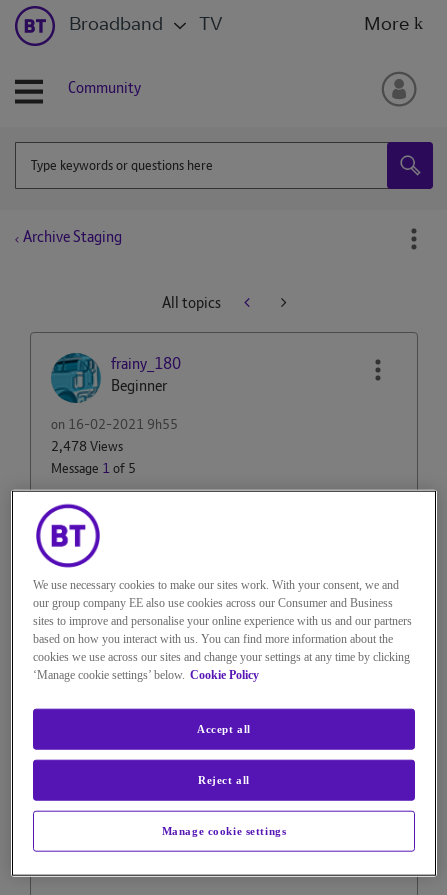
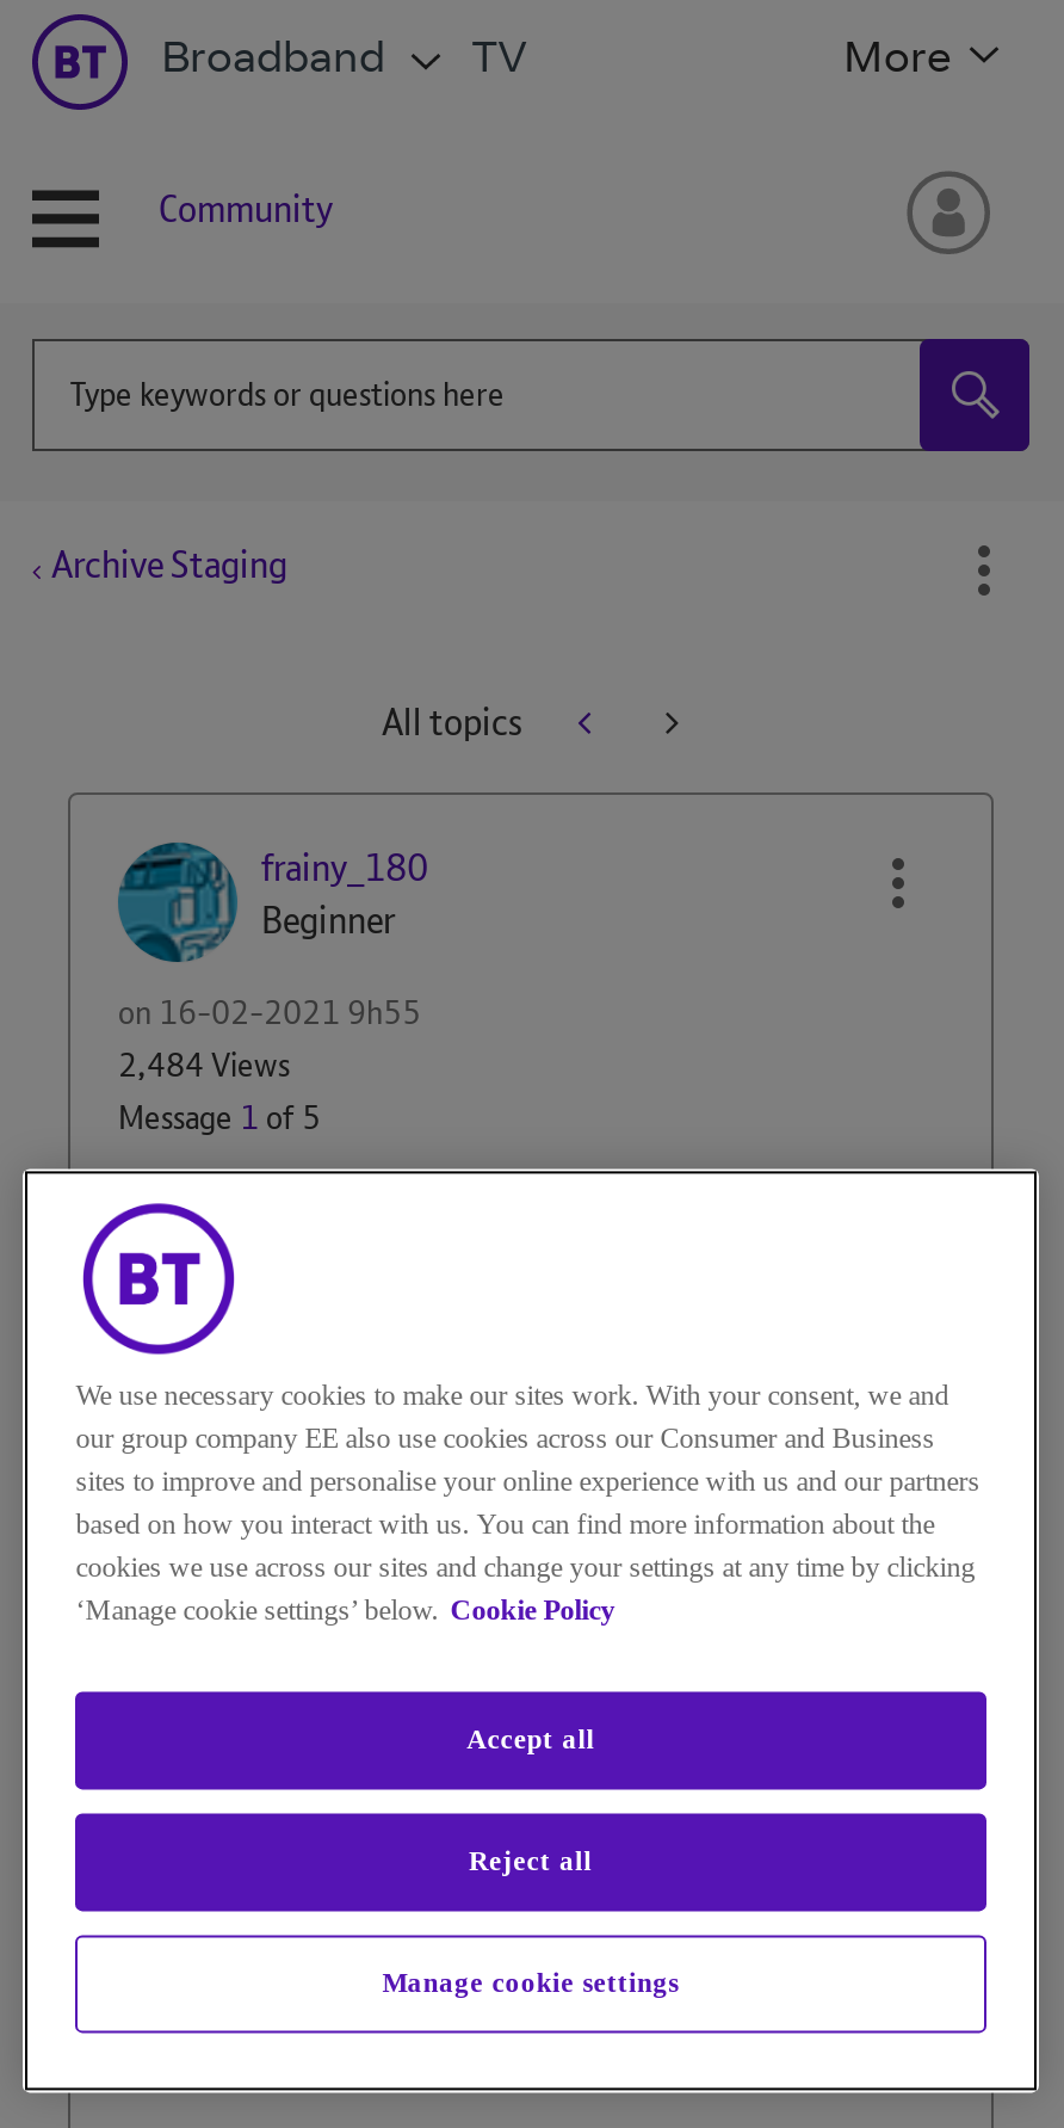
[51,437,123,455] 2,478 Views -> [118,1043,290,1086] 2,484 Views

